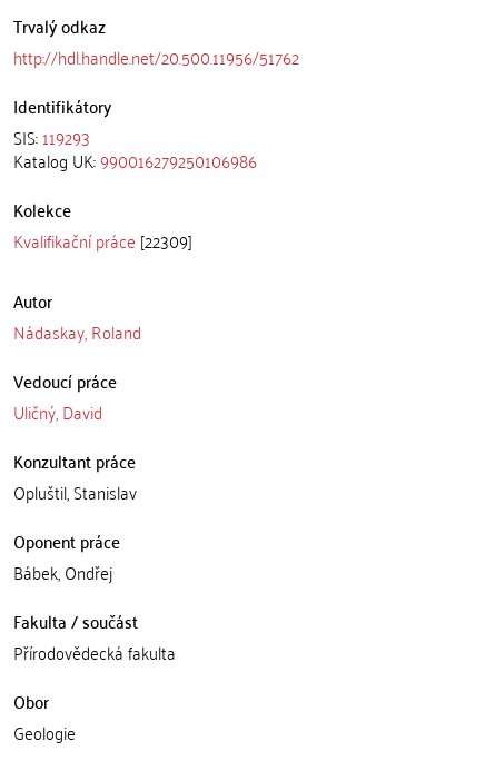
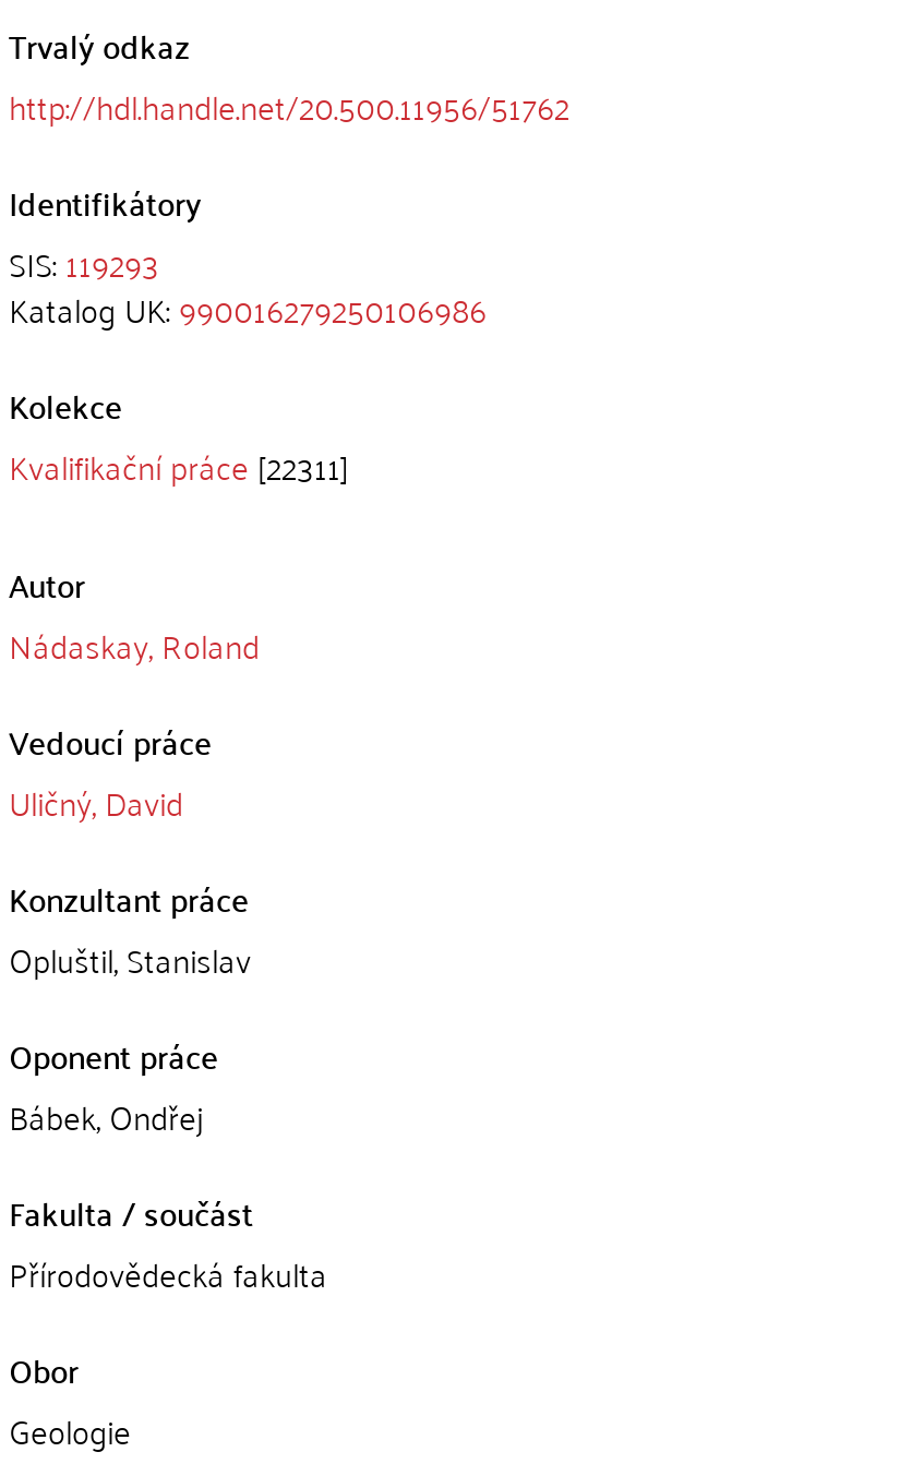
[13,225,192,256] Kvalifikační práce [22309] -> [9,434,349,495] Kvalifikační práce [22311]

